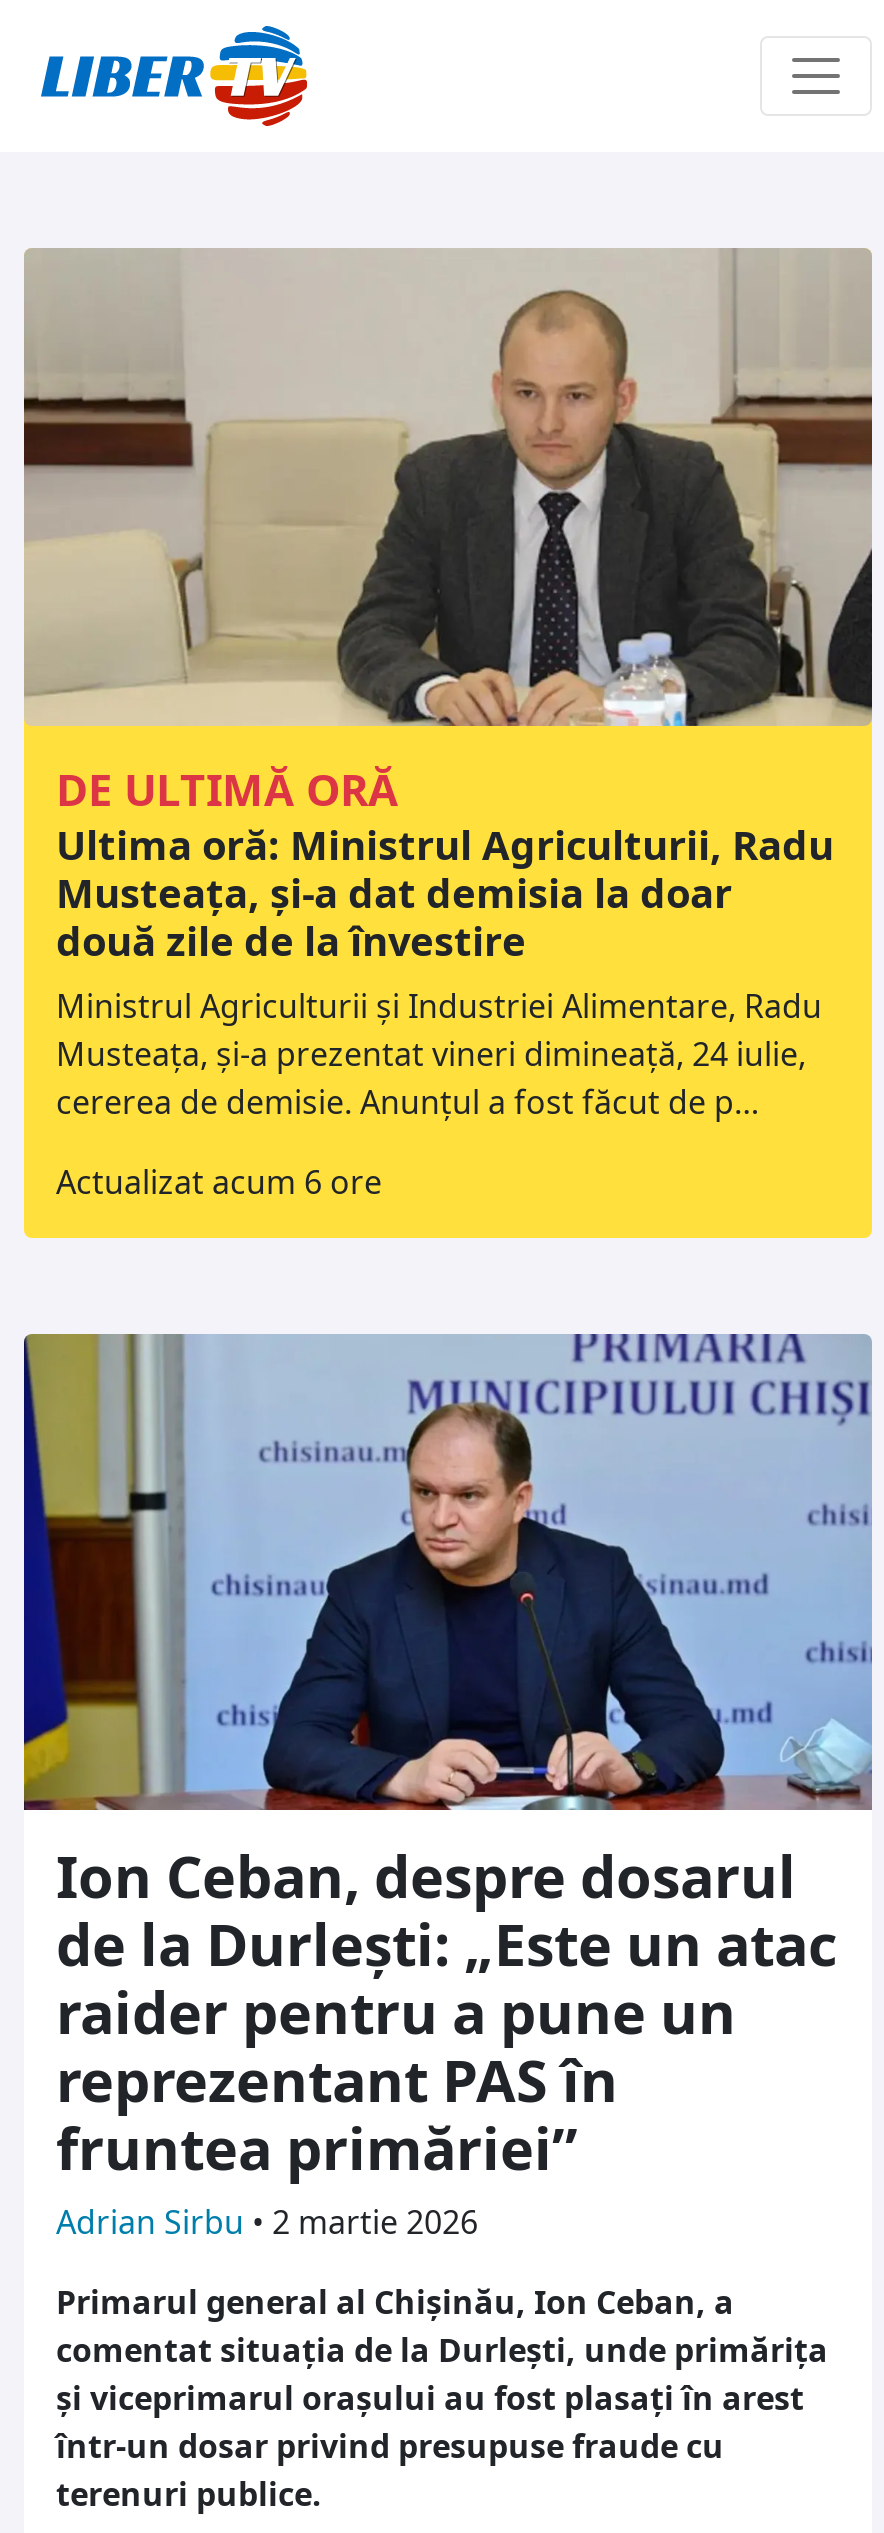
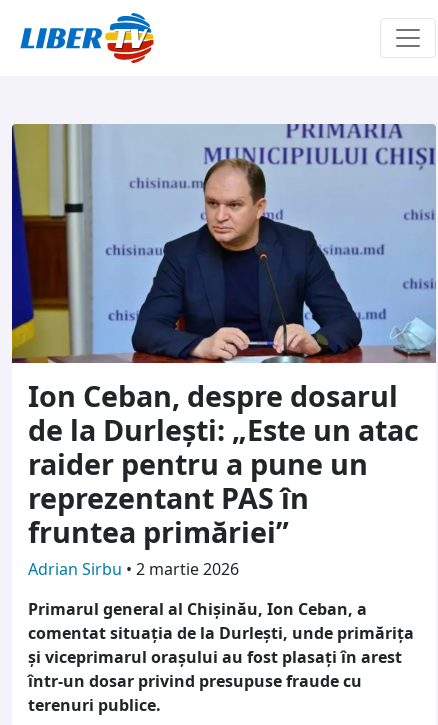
[22,248,874,1240] [image] | DE ULTIMĂ ORĂ | Ultima oră: Ministrul Agriculturii, Radu | Musteața, și-a dat demisia la doar | două zile de la învestire | Ministrul Agriculturii și Industriei Alimentare, Radu | Musteața, și-a prezentat vineri dimineață, 24 iulie, | cererea de demisie. Anunțul a fost făcut de p… | Actualizat acum 6 ore -> none

